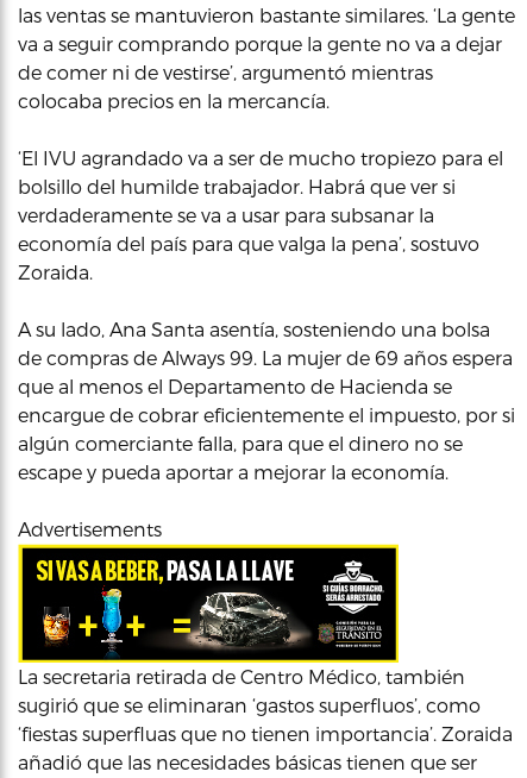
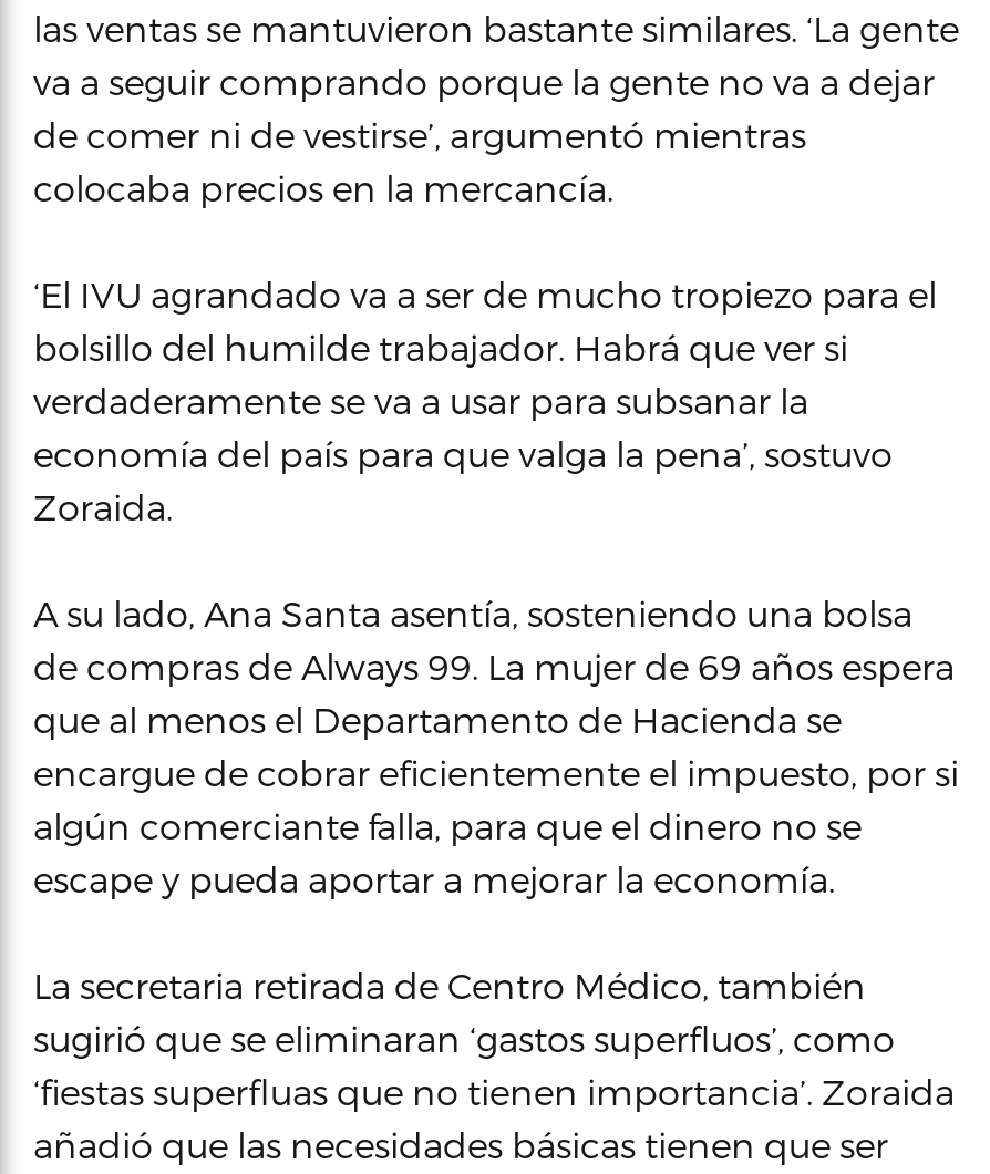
[18,517,162,540] Advertisements -> none
[17,544,400,663] [image] -> none

